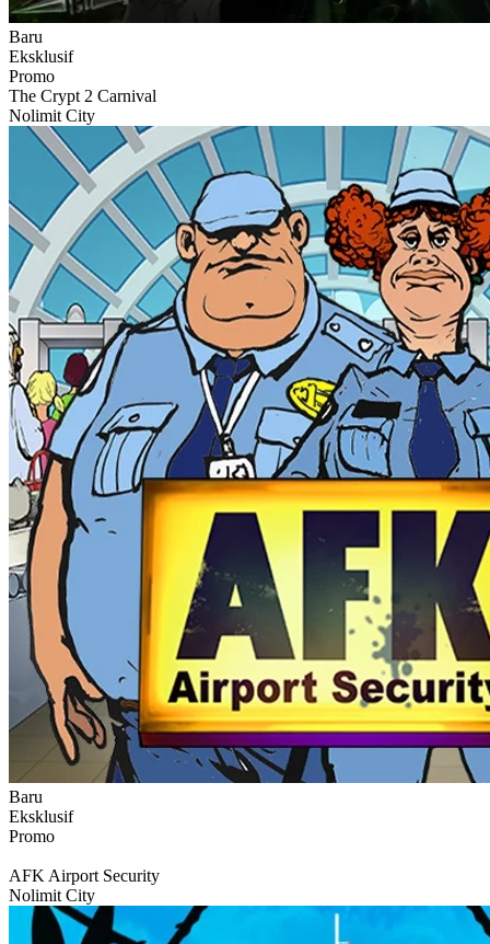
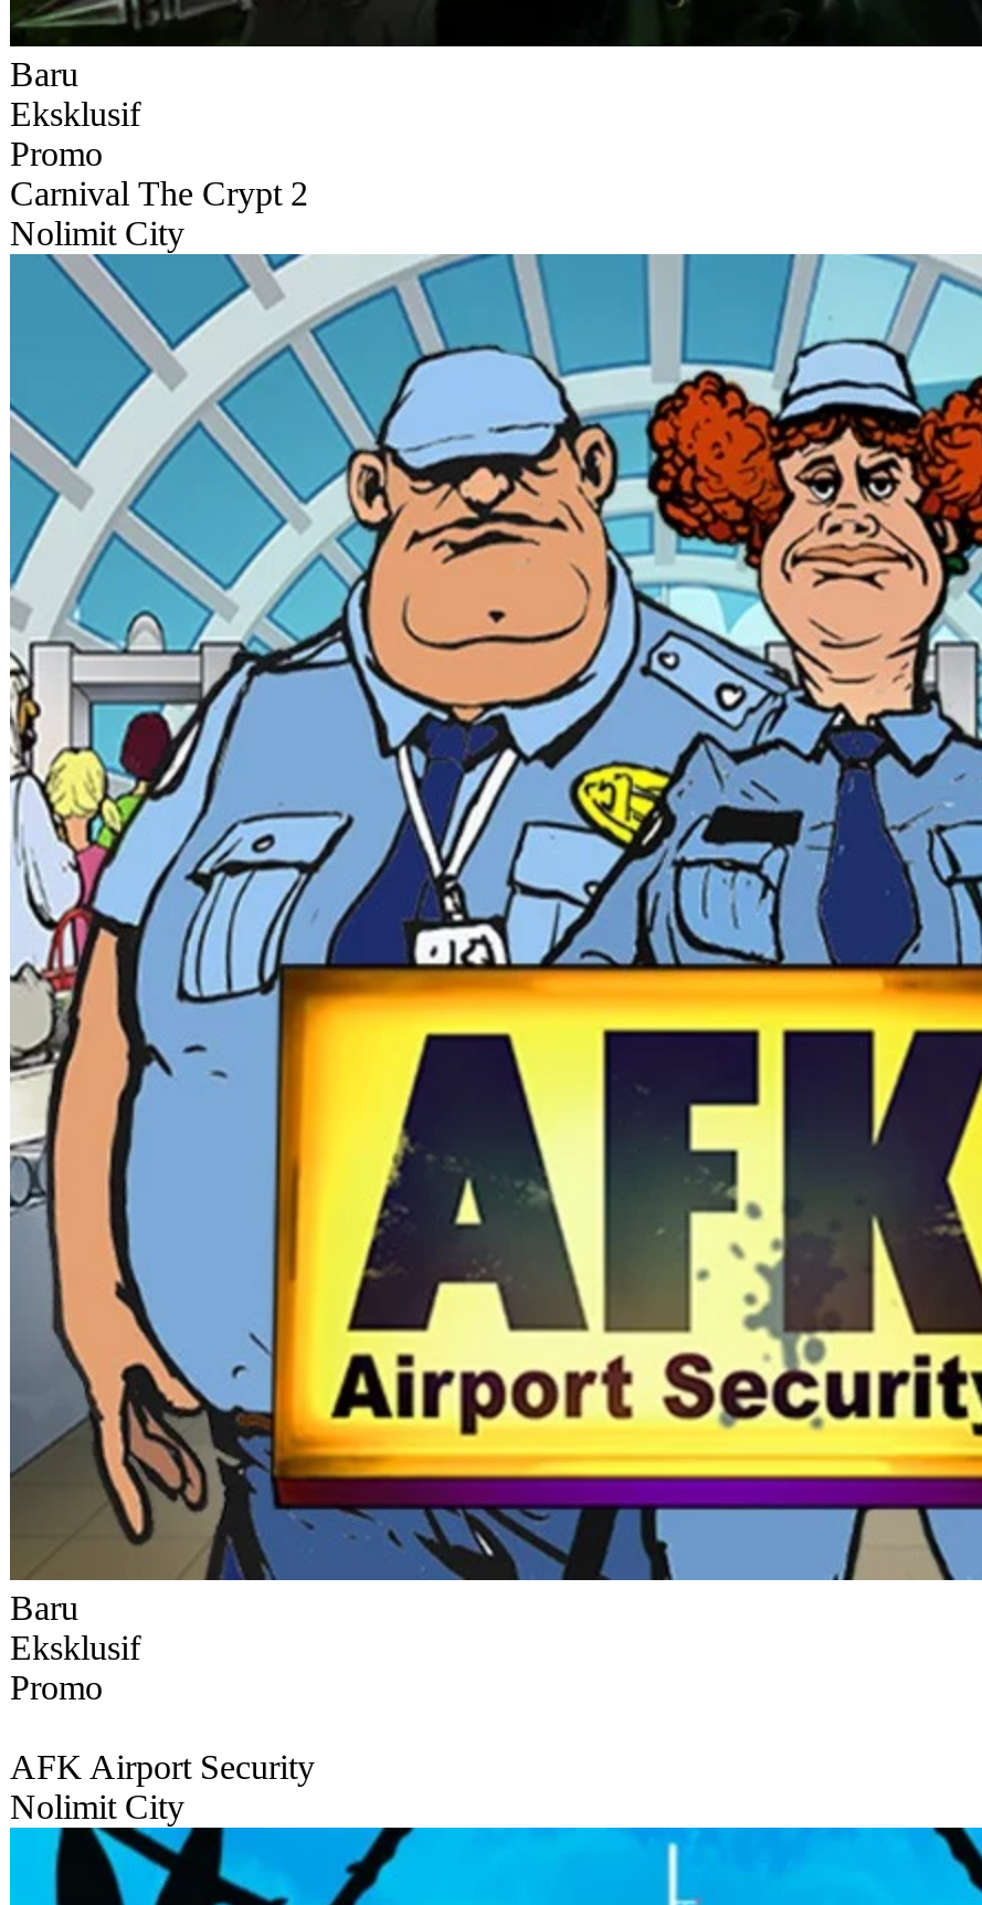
[9,86,156,105] The Crypt 2 Carnival -> [10,174,308,212] Carnival The Crypt 2

